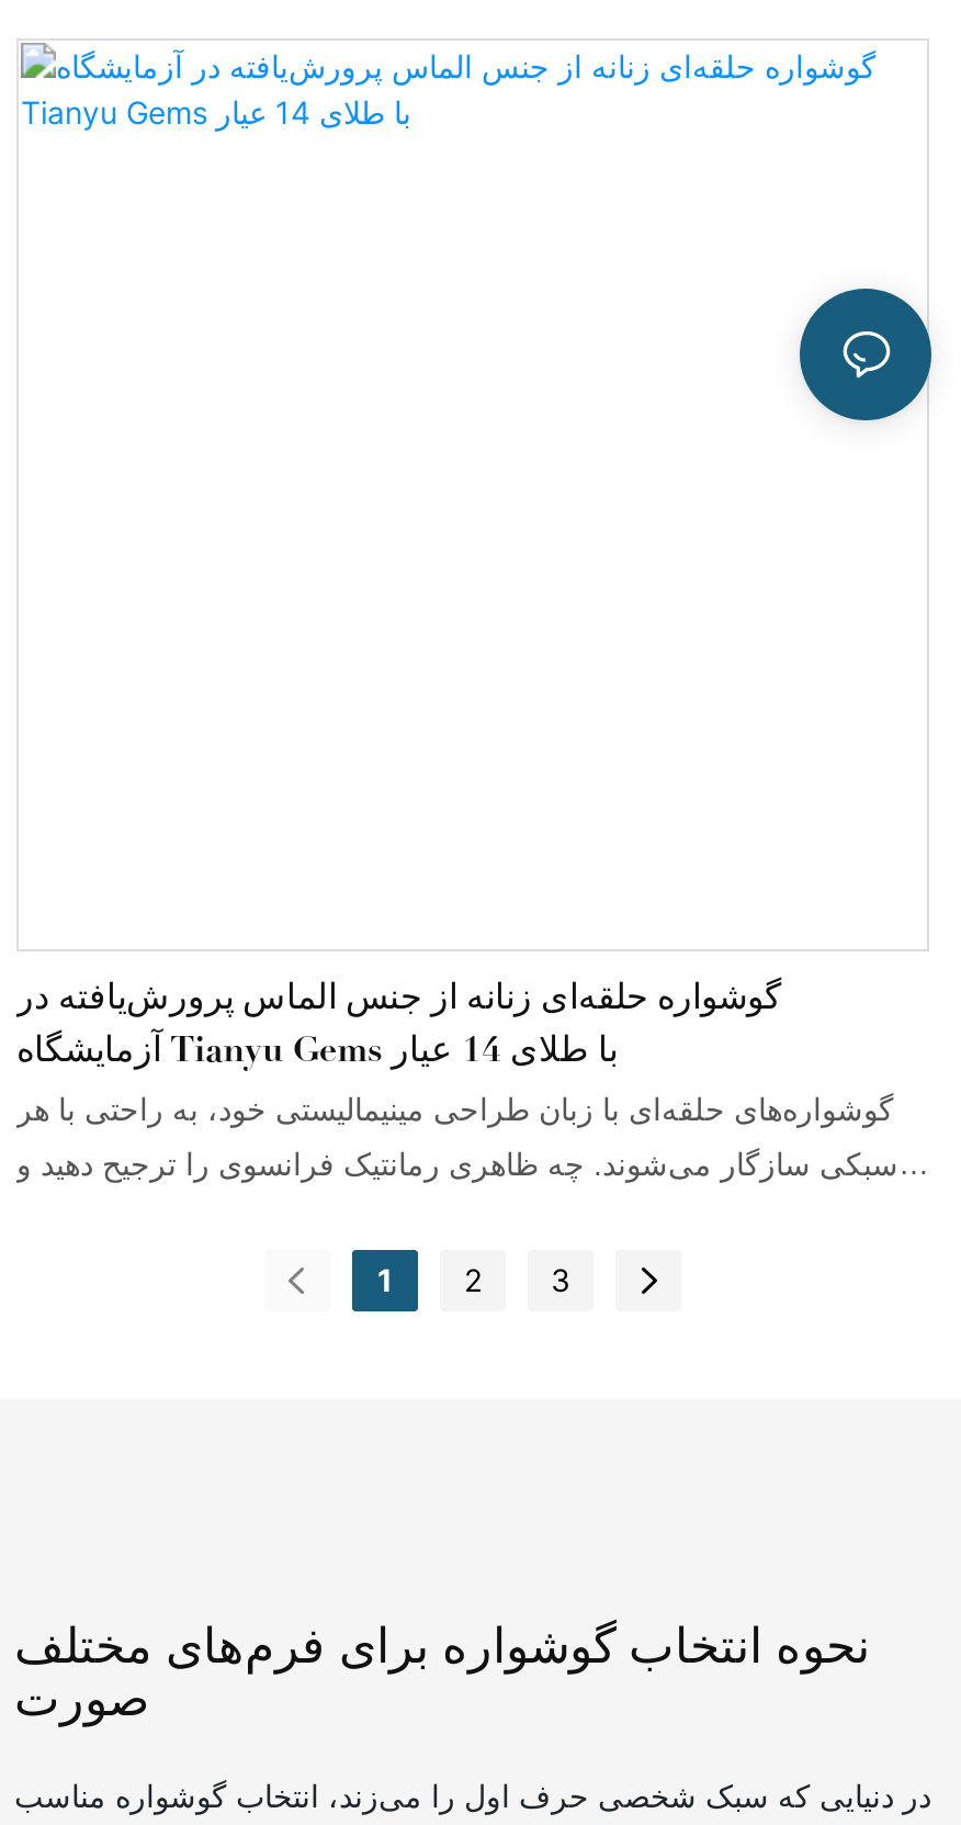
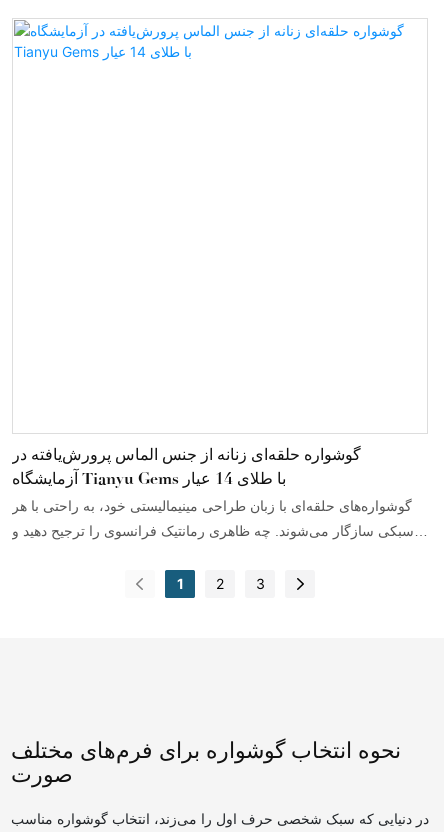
[795,284,936,425] [image] -> none

